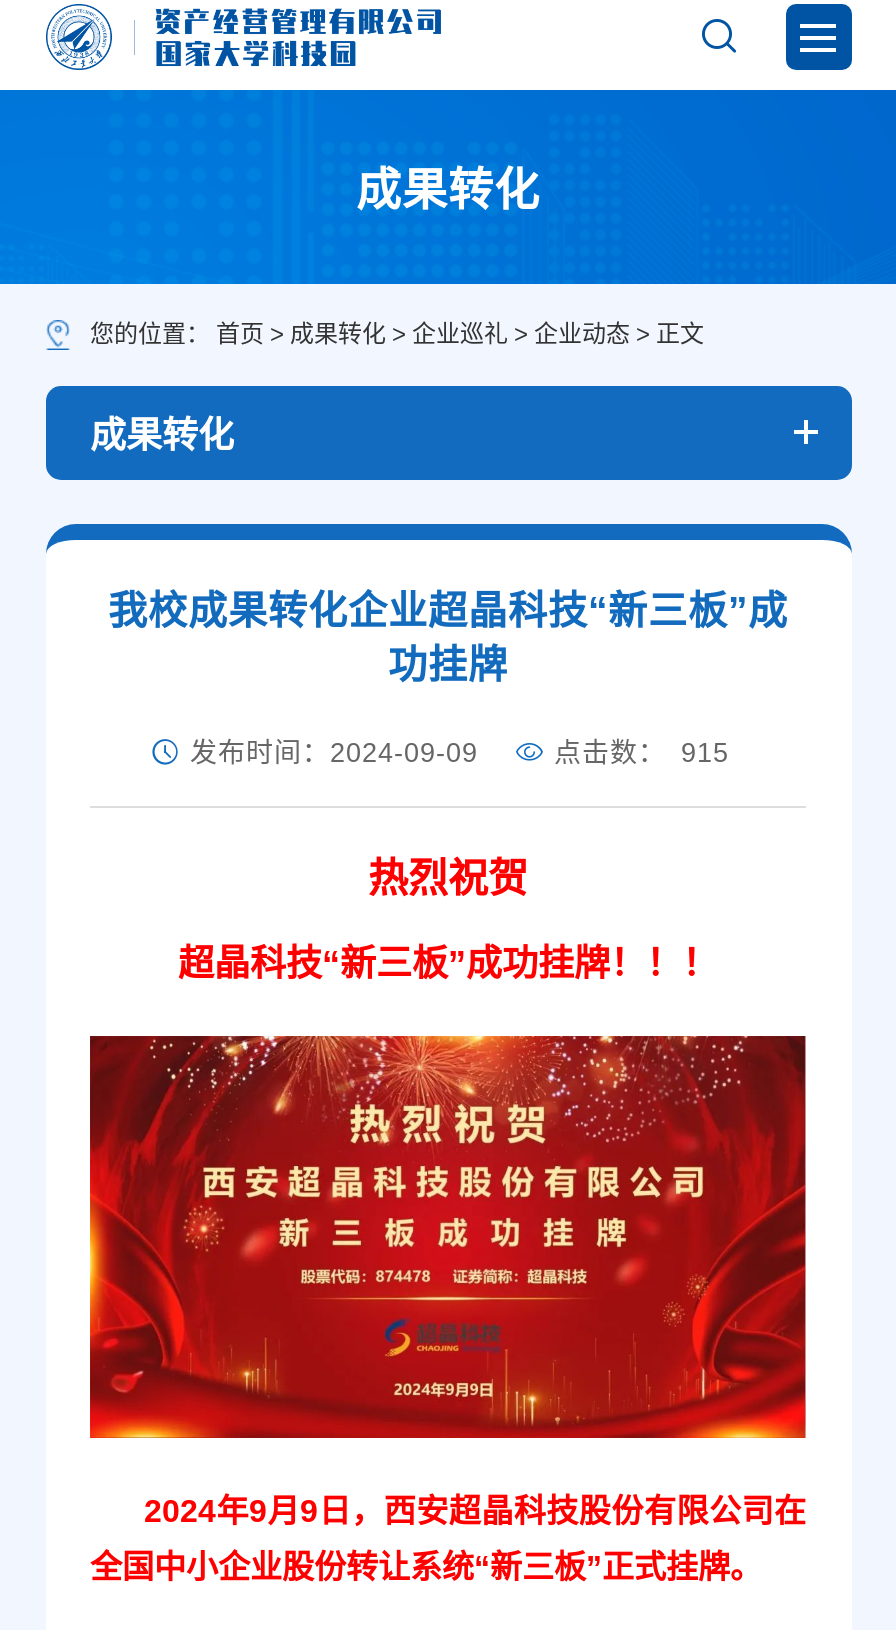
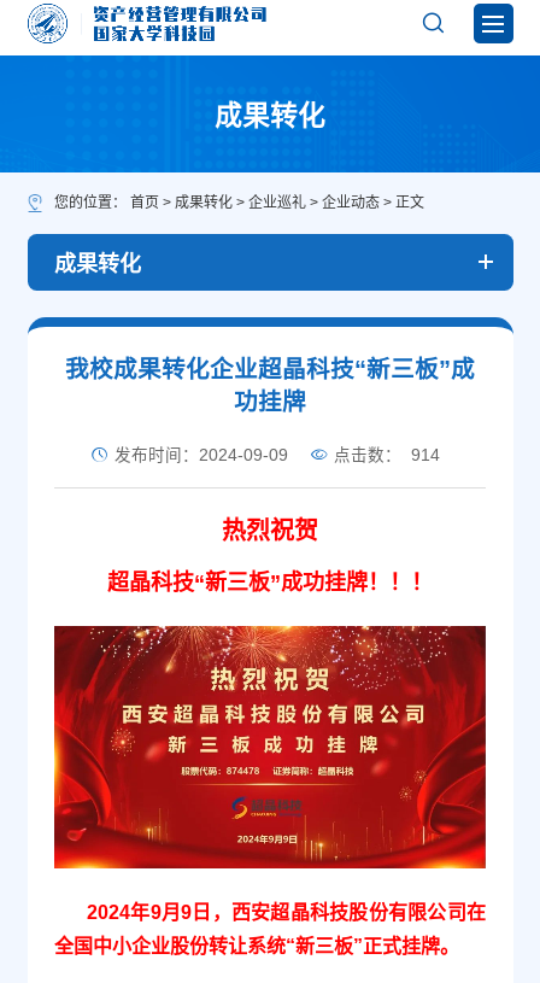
[554,738,729,768] 点击数： 915 -> [334,446,439,464] 点击数： 914

